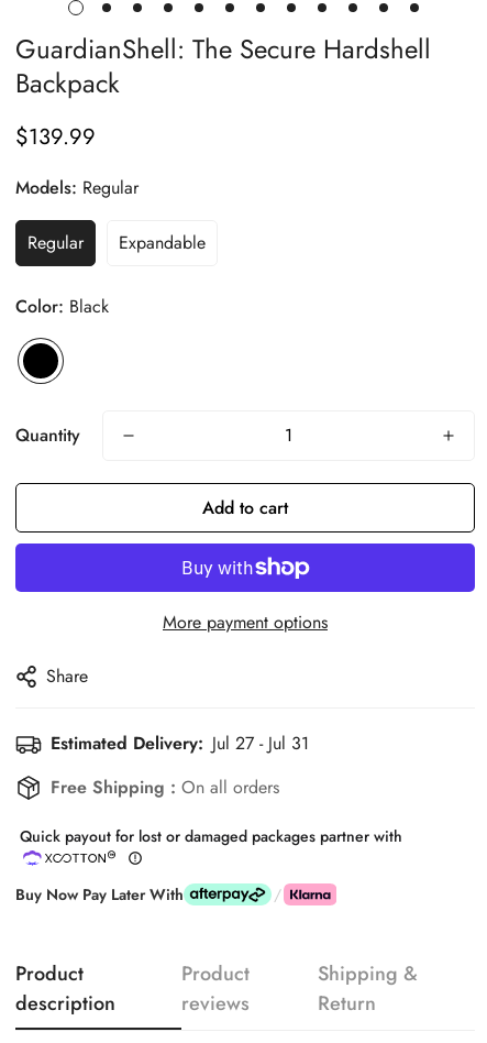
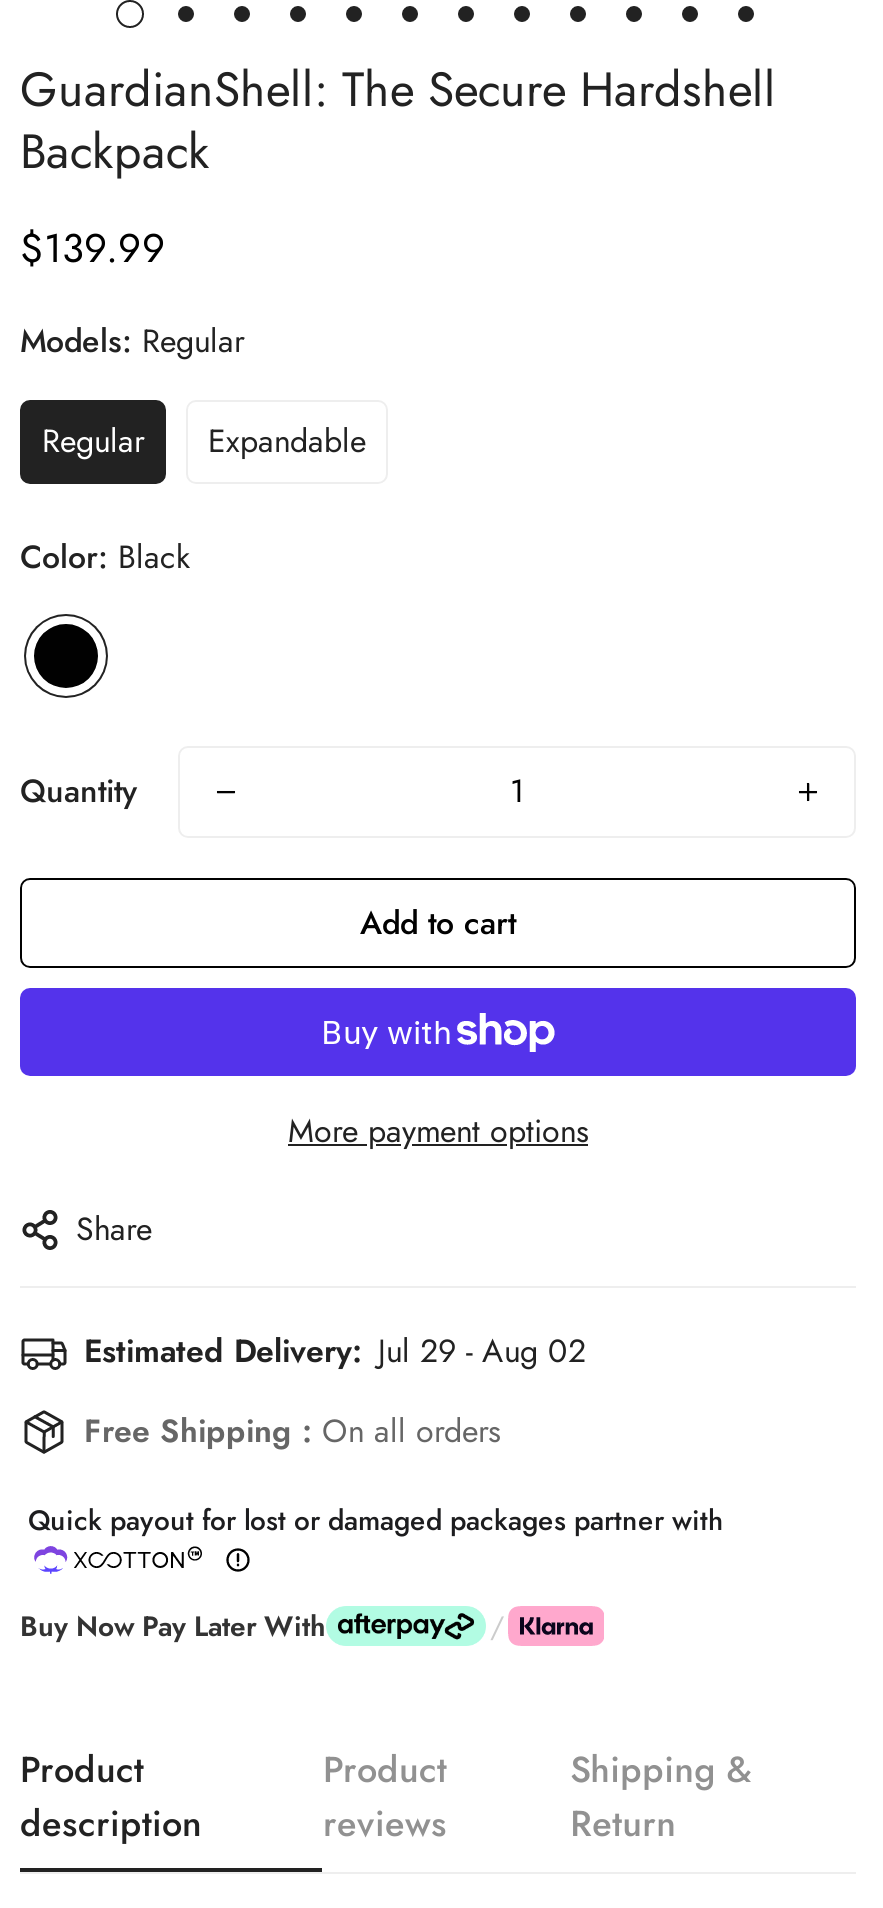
[51,731,309,756] Estimated Delivery: Jul 27 - Jul 31 -> [84,1328,586,1374] Estimated Delivery: Jul 29 - Aug 02

